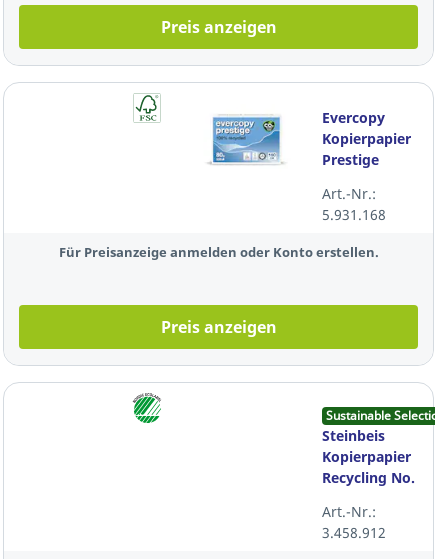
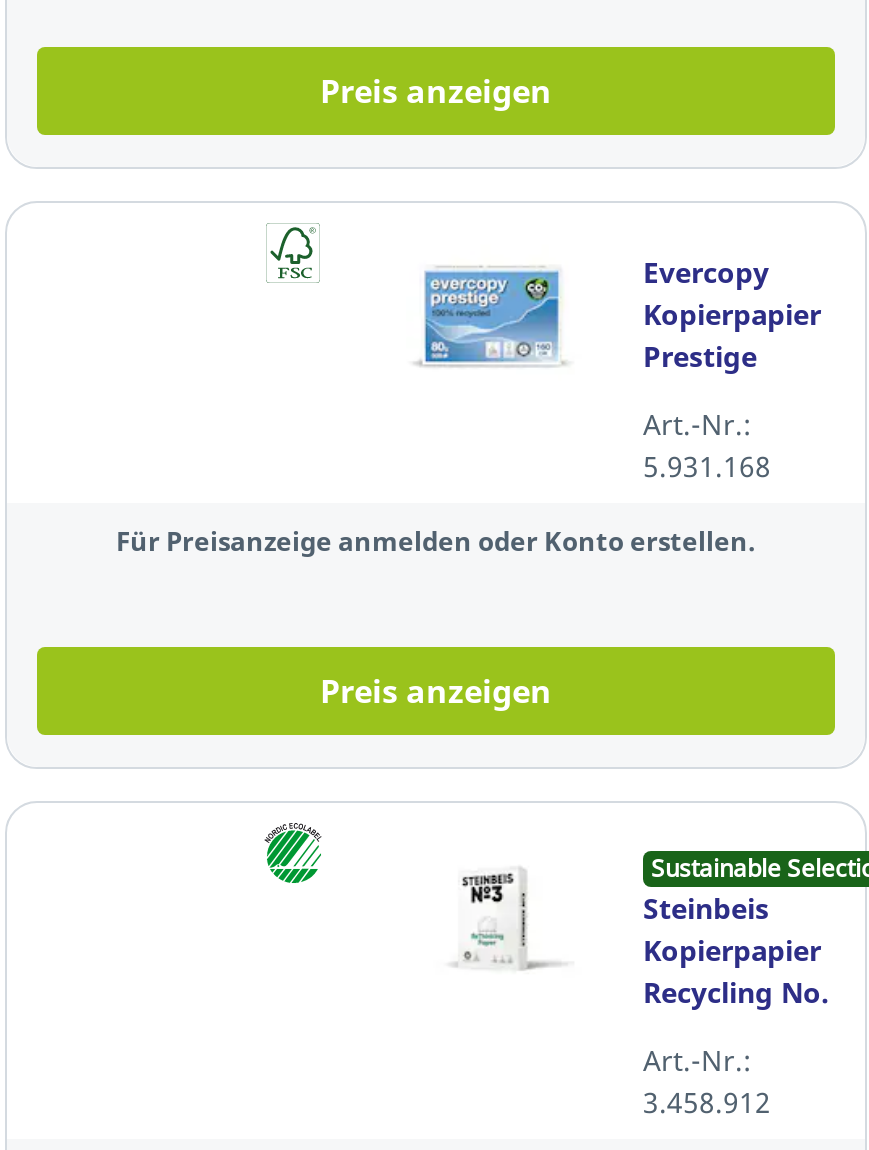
none -> [455,869,559,971] [image]

